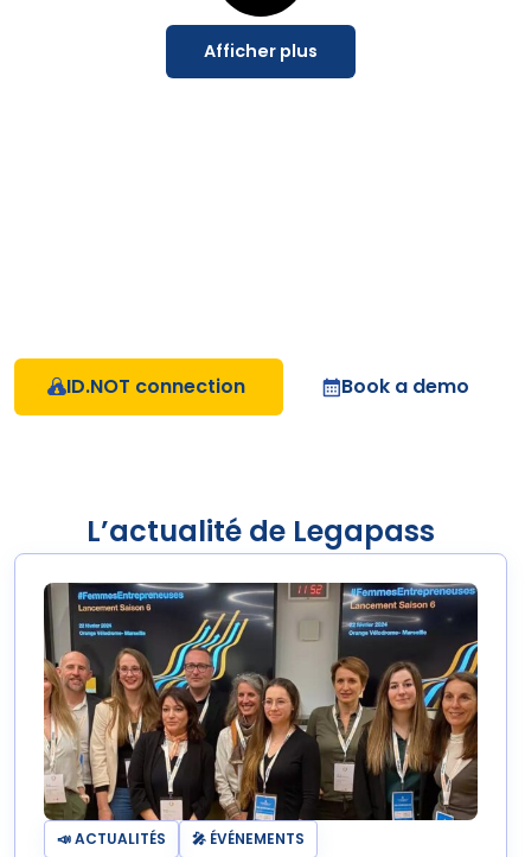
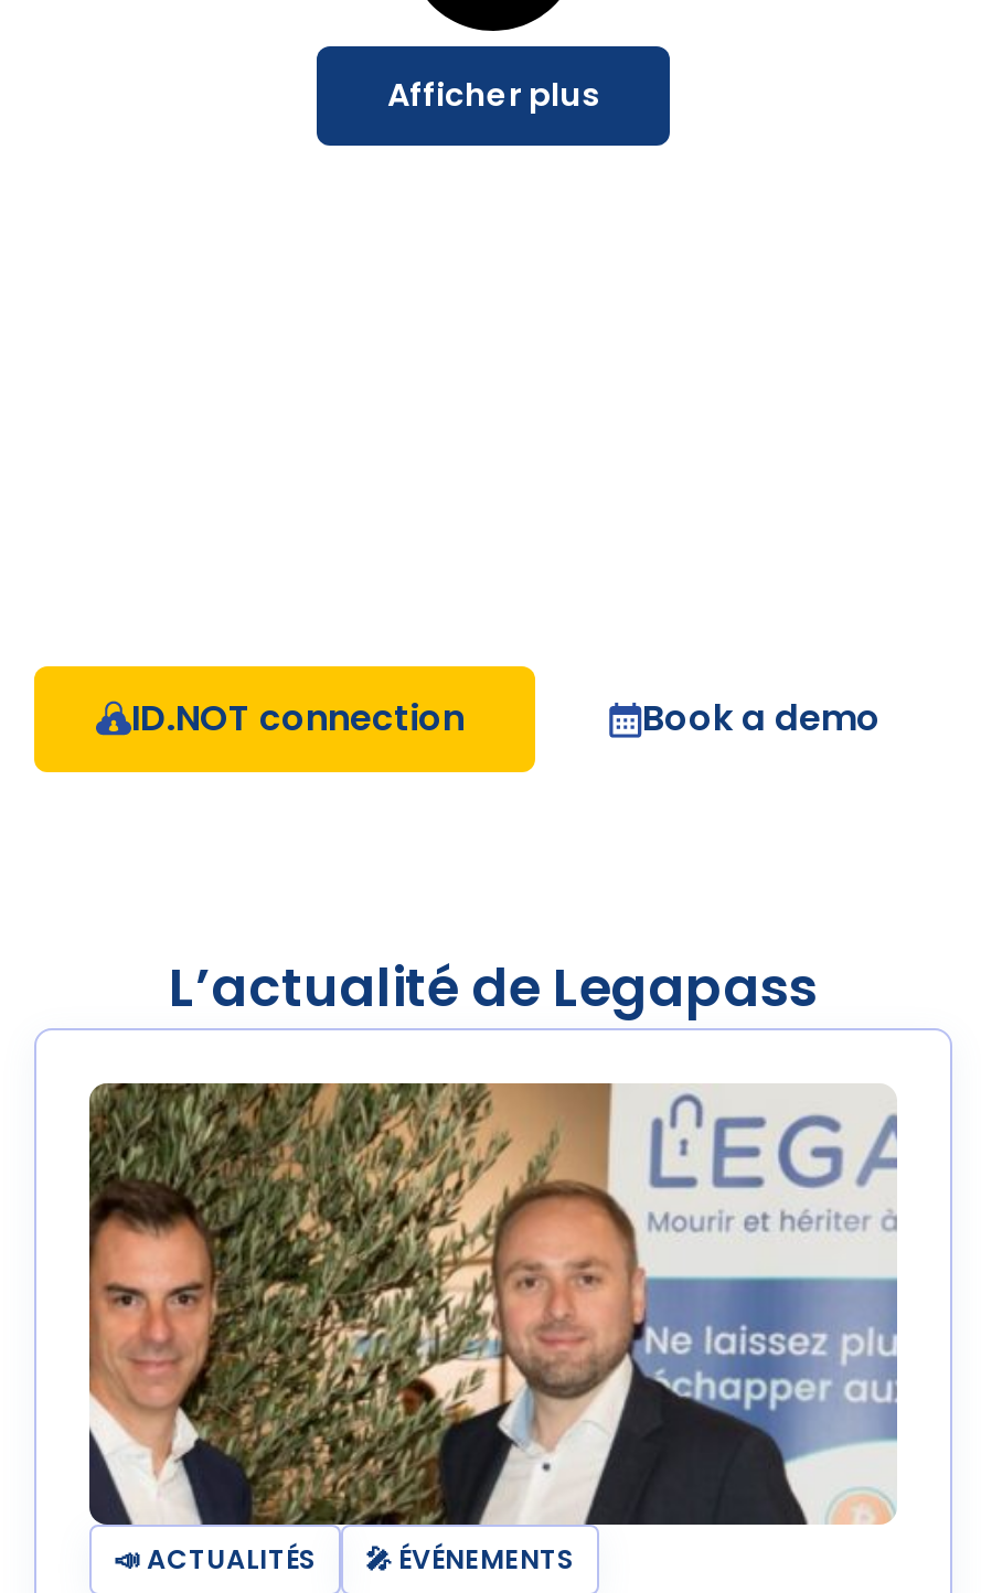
[43,582,479,821] [image] -> [87,1081,899,1527] [image]

